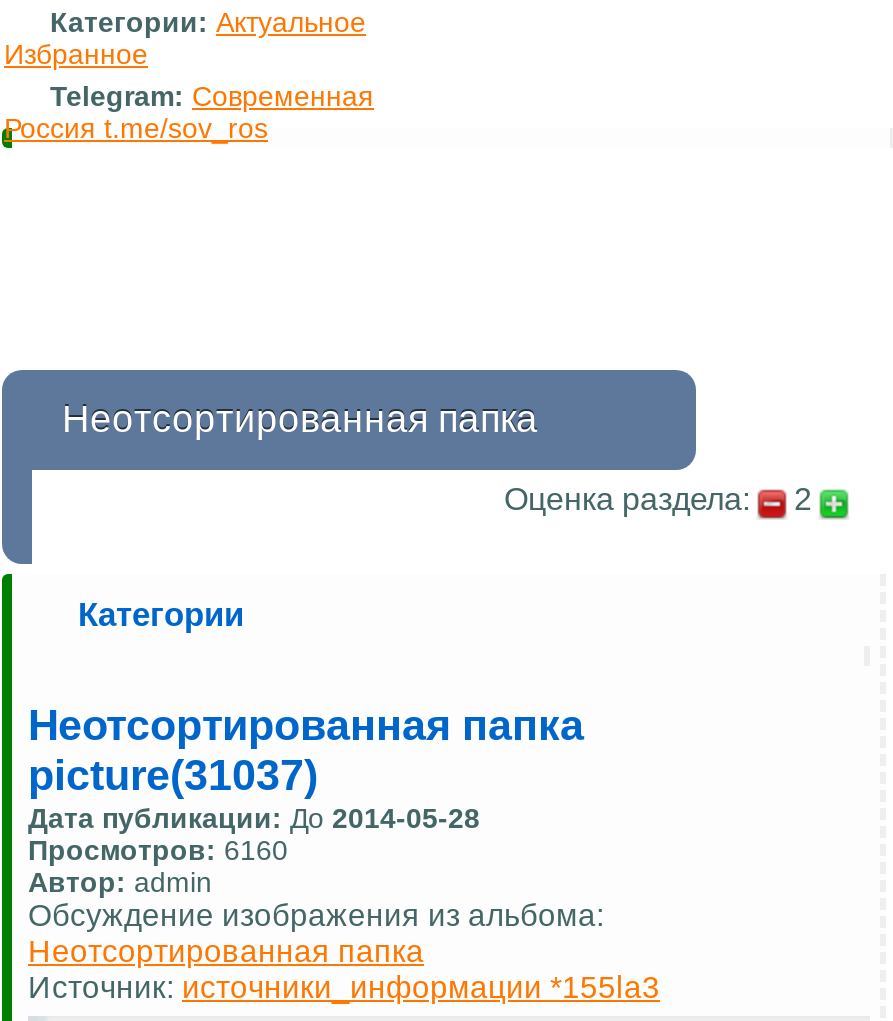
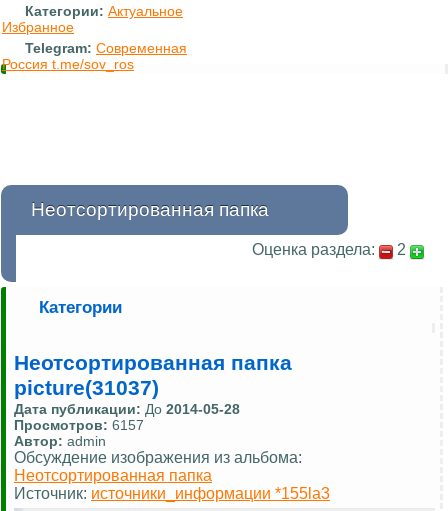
[28,835,288,867] Просмотров: 6160 -> [14,417,144,433] Просмотров: 6157

